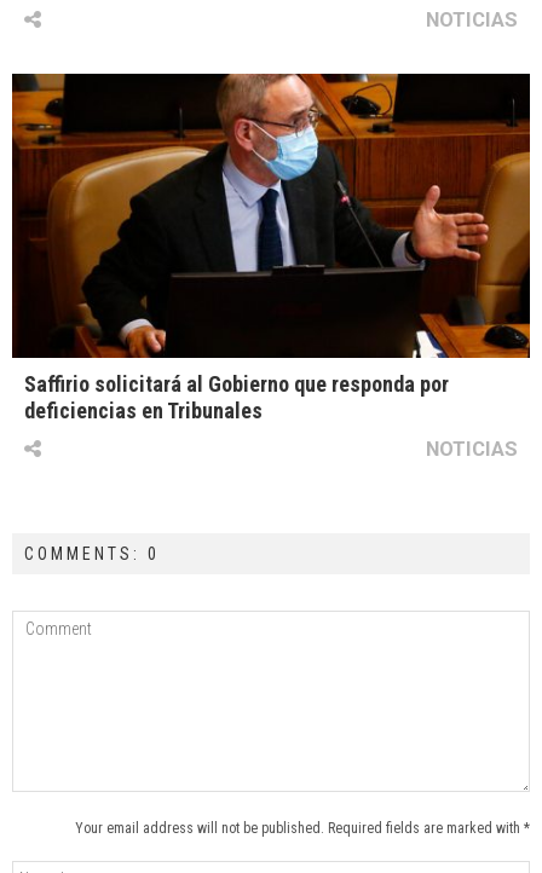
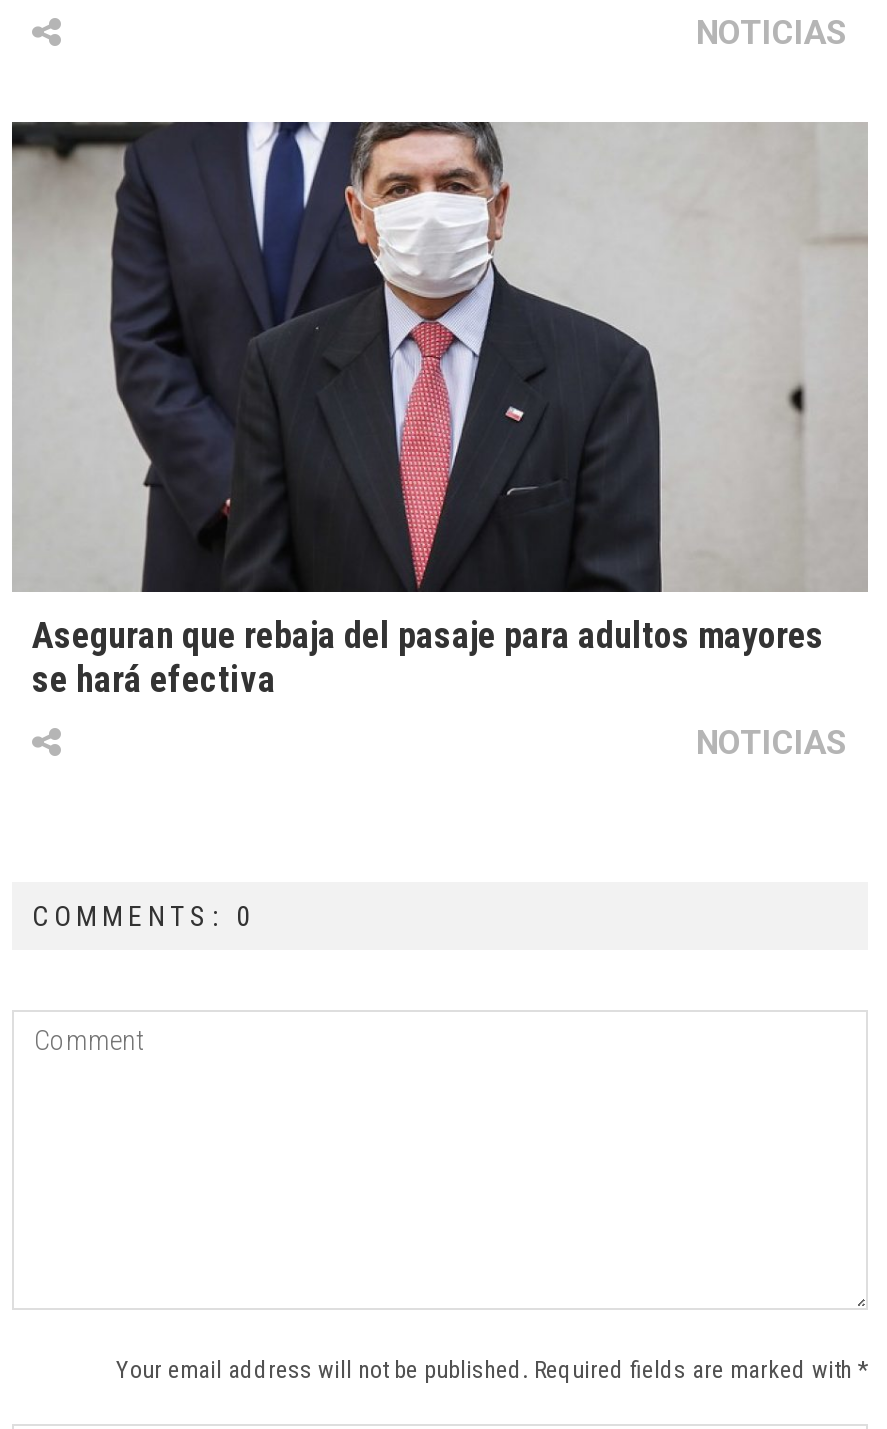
[11,73,531,424] [image] | Saffirio solicitará al Gobierno que responda por | deficiencias en Tribunales -> [10,120,868,701] [image] | Aseguran que rebaja del pasaje para adultos mayores | se hará efectiva

